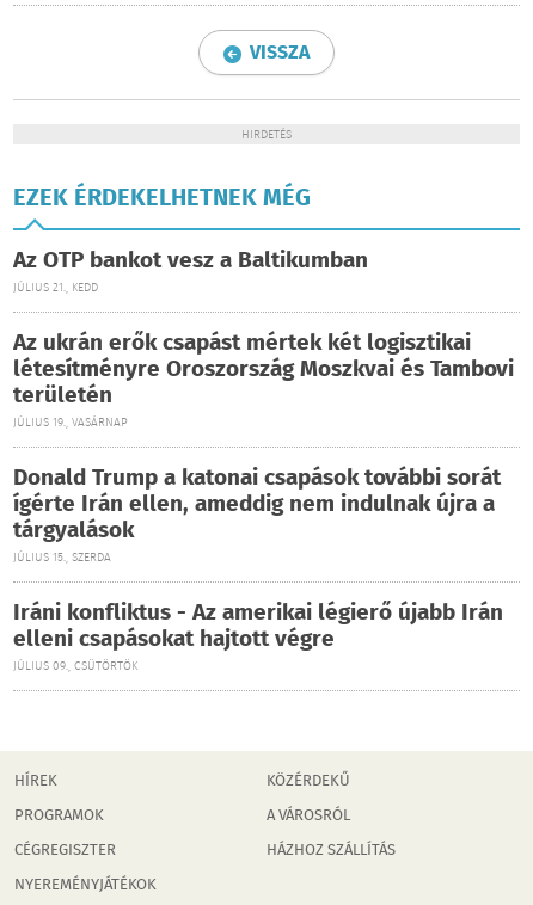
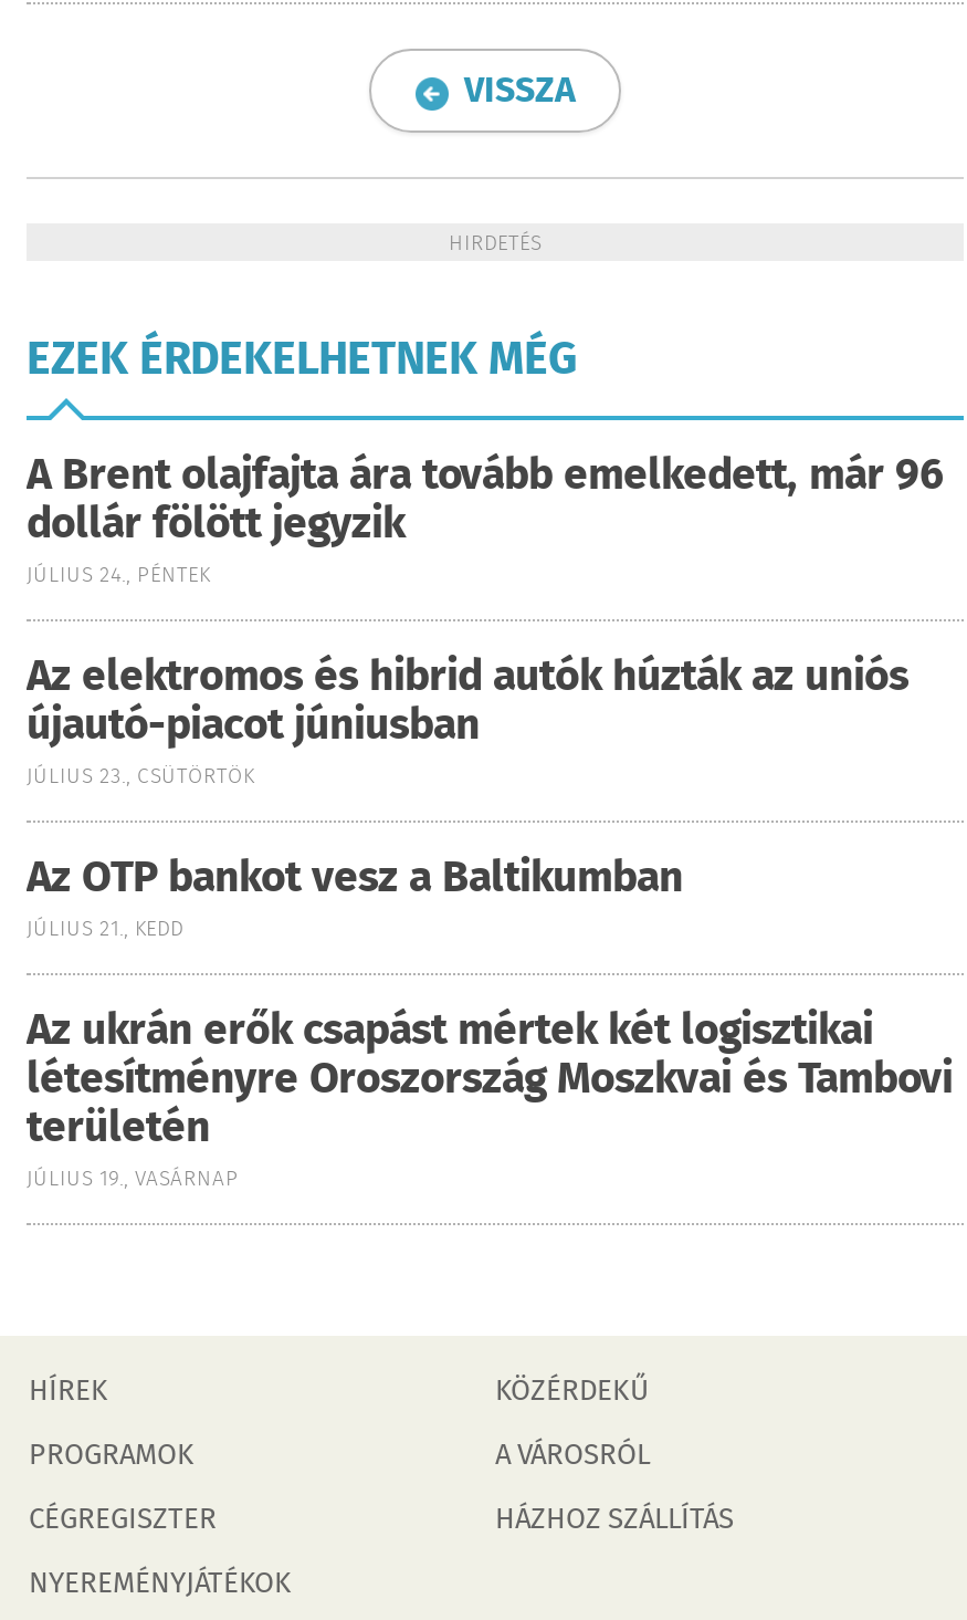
none -> [27,445,944,794] A Brent olajfajta ára tovább emelkedett, már 96 | dollár fölött jegyzik | JÚLIUS 24., PÉNTEK | Az elektromos és hibrid autók húzták az uniós | újautó-piacot júniusban | JÚLIUS 23., CSÜTÖRTÖK
moved [13,244,514,432] -> [27,847,953,1196]: Az OTP bankot vesz a Baltikumban | JÚLIUS 21., KEDD | Az ukrán erők csapást mértek két logisztikai | létesítményre Oroszország Moszkvai és Tambovi | területén | JÚLIUS 19., VASÁRNAP
[13,461,503,676] Donald Trump a katonai csapások további sorát | ígérte Irán ellen, ameddig nem indulnak újra a | tárgyalások | JÚLIUS 15., SZERDA | Iráni konfliktus - Az amerikai légierő újabb Irán | elleni csapásokat hajtott végre | JÚLIUS 09., CSÜTÖRTÖK -> none

